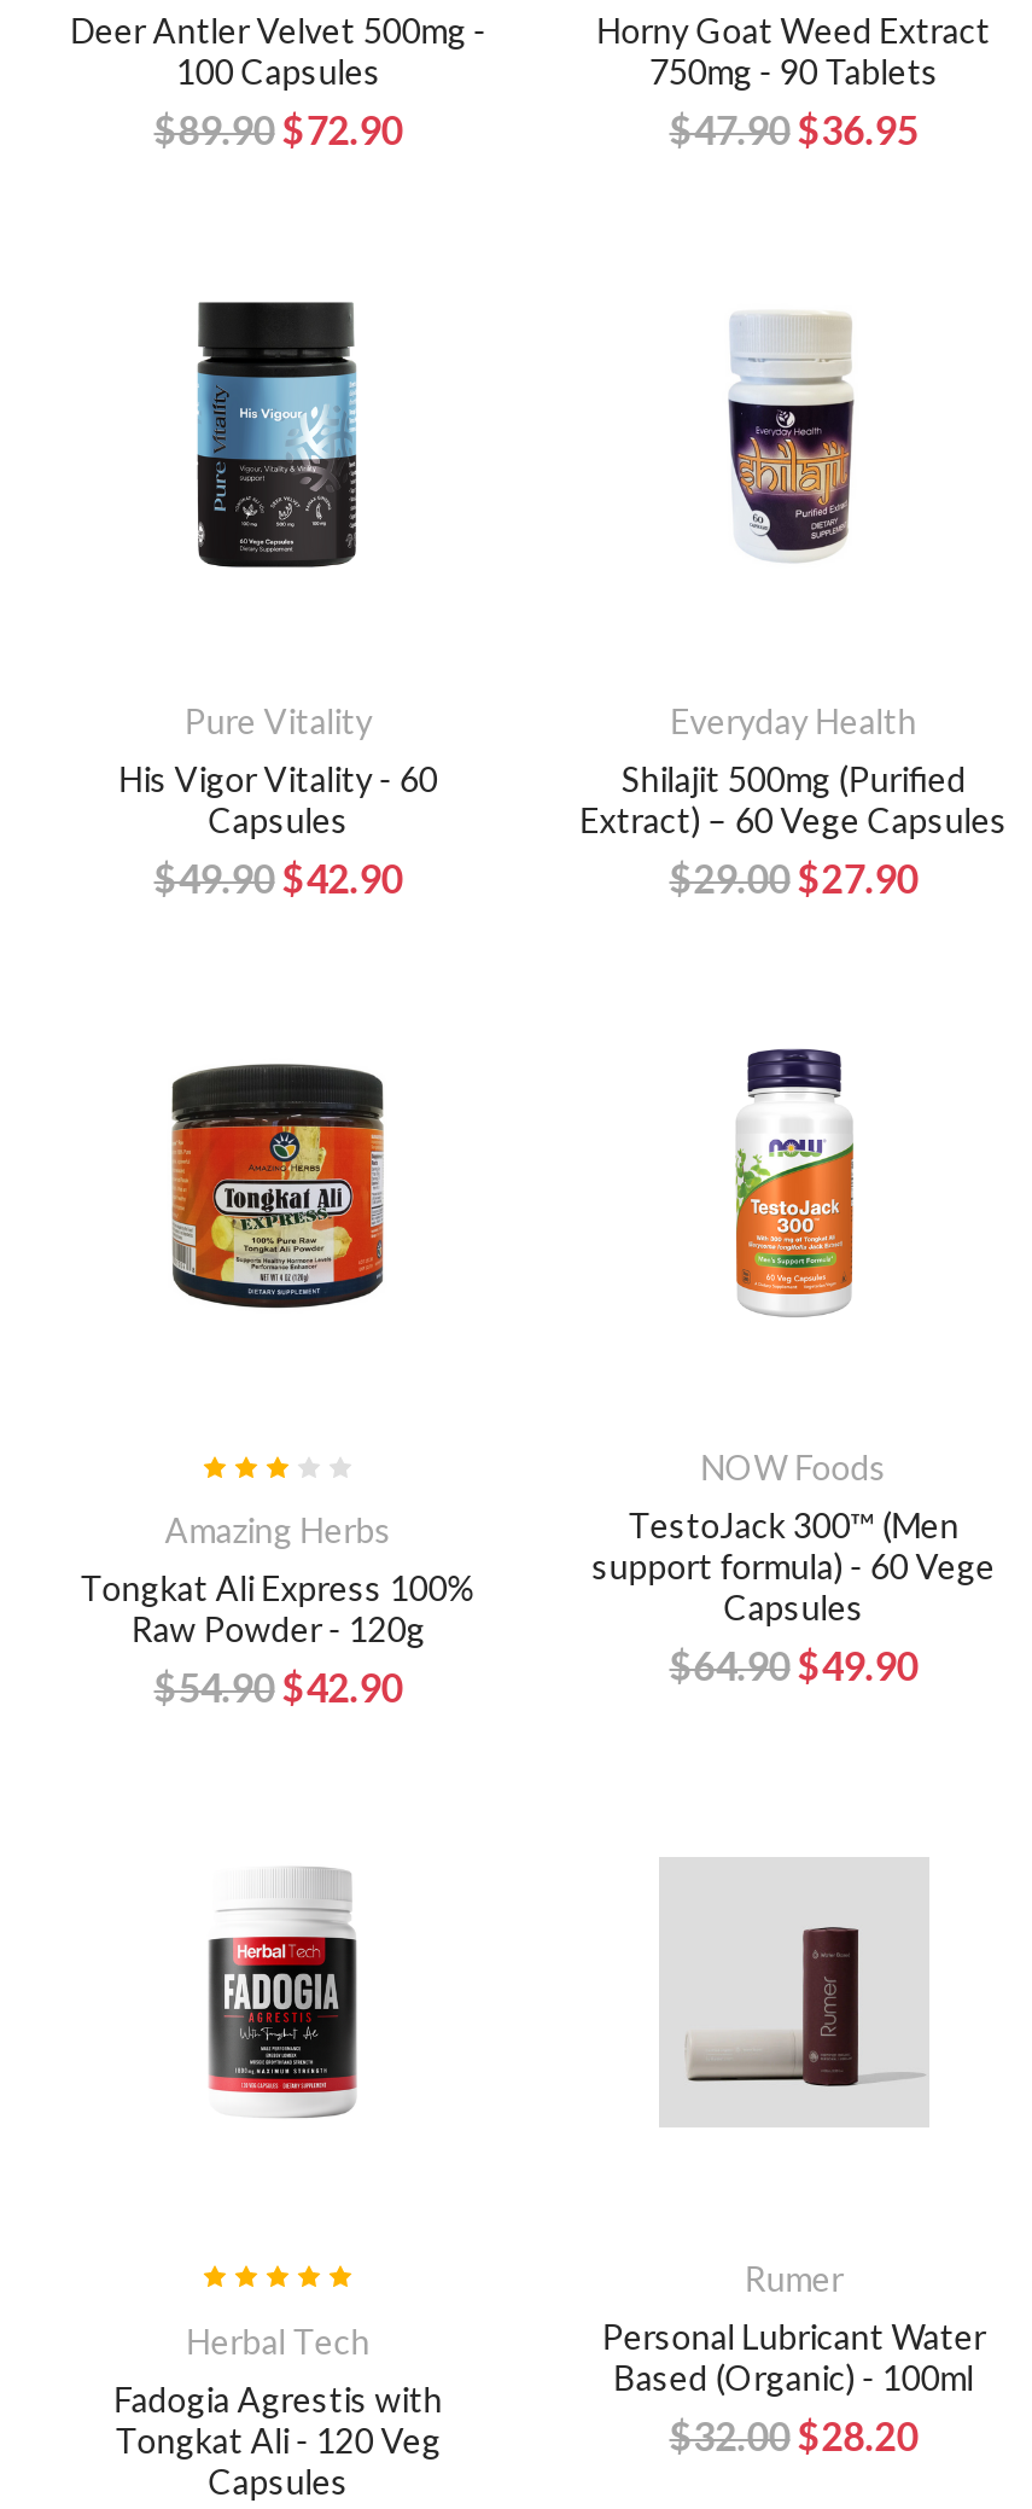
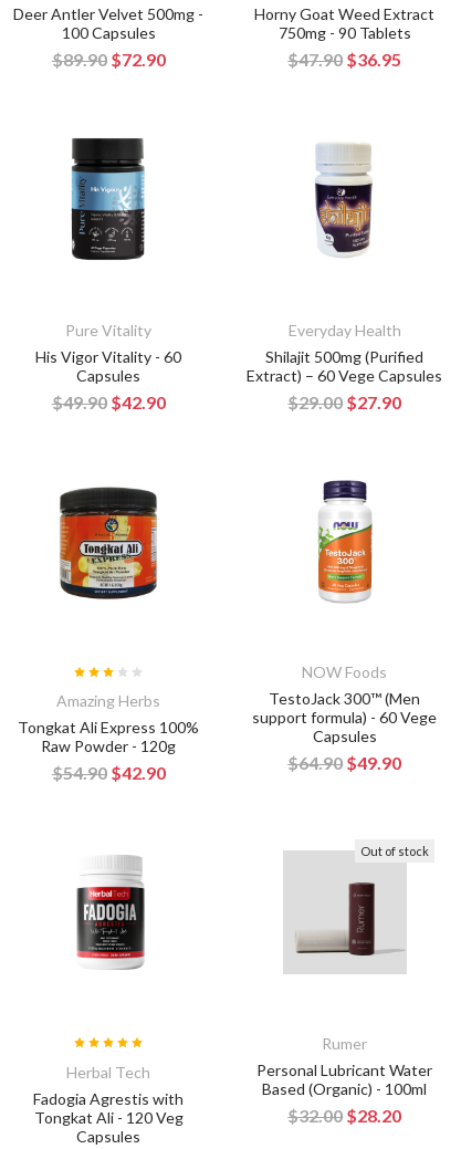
none -> [360,843,428,858] Out of stock

